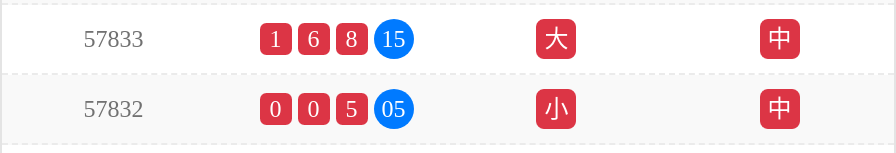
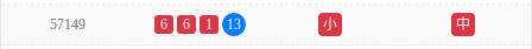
[84,25,282,53] 57833 | 1 -> [50,16,85,33] 57149
[84,25,792,123] 8 | 15 | 大 | 中 | 57832 | 0 | 0 | 5 | 05 -> [183,16,241,33] 6 | 1 | 13

